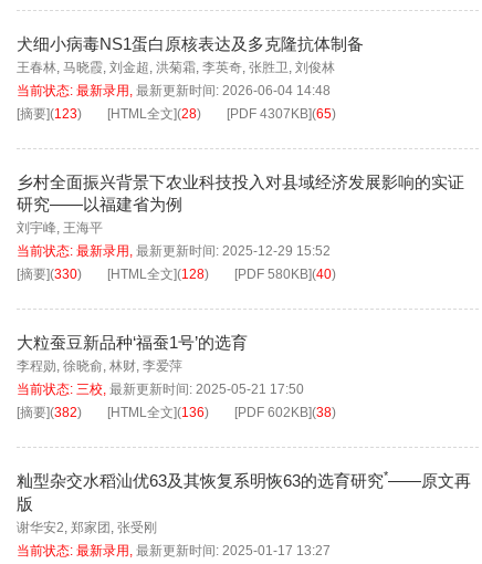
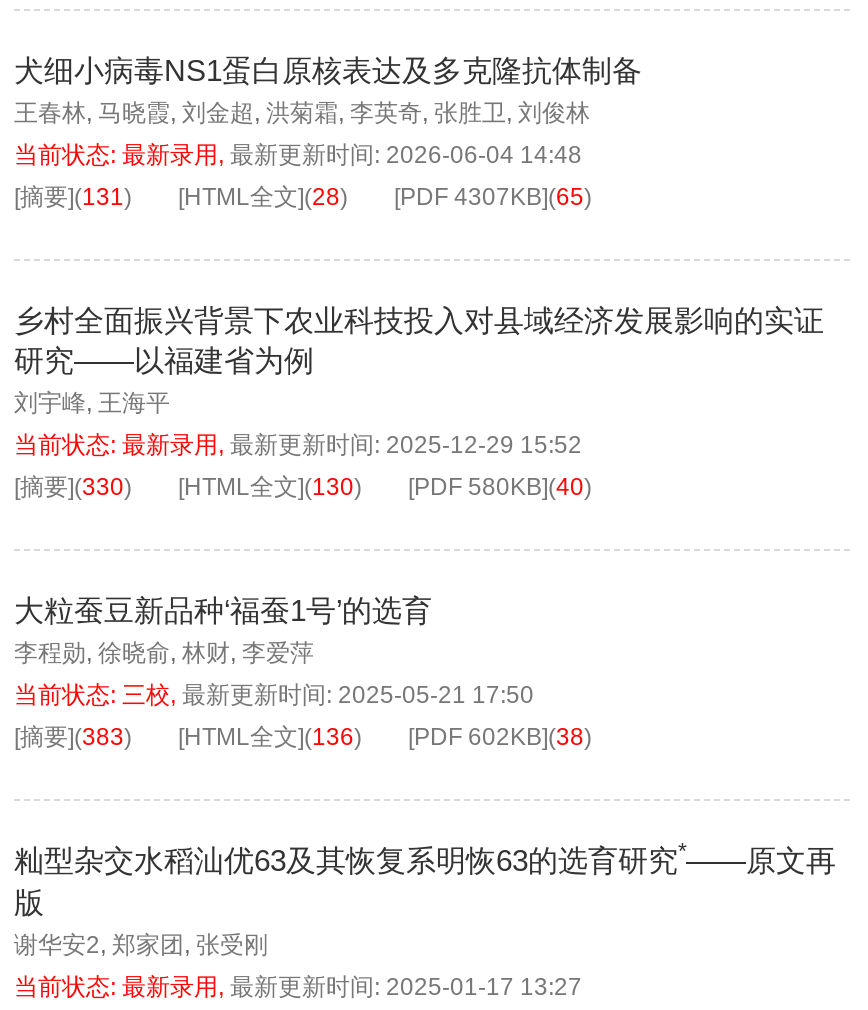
[17,106,336,122] [摘要](123) [HTML全文](28) [PDF 4307KB](65) -> [14,183,592,211] [摘要](131) [HTML全文](28) [PDF 4307KB](65)
[17,267,336,282] [摘要](330) [HTML全文](128) [PDF 580KB](40) -> [14,473,592,501] [摘要](330) [HTML全文](130) [PDF 580KB](40)
[17,405,336,420] [摘要](382) [HTML全文](136) [PDF 602KB](38) -> [14,723,592,751] [摘要](383) [HTML全文](136) [PDF 602KB](38)

